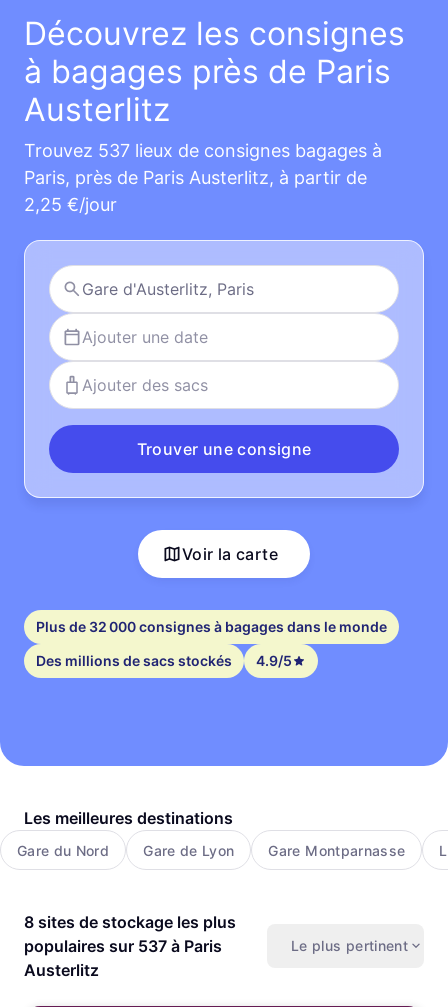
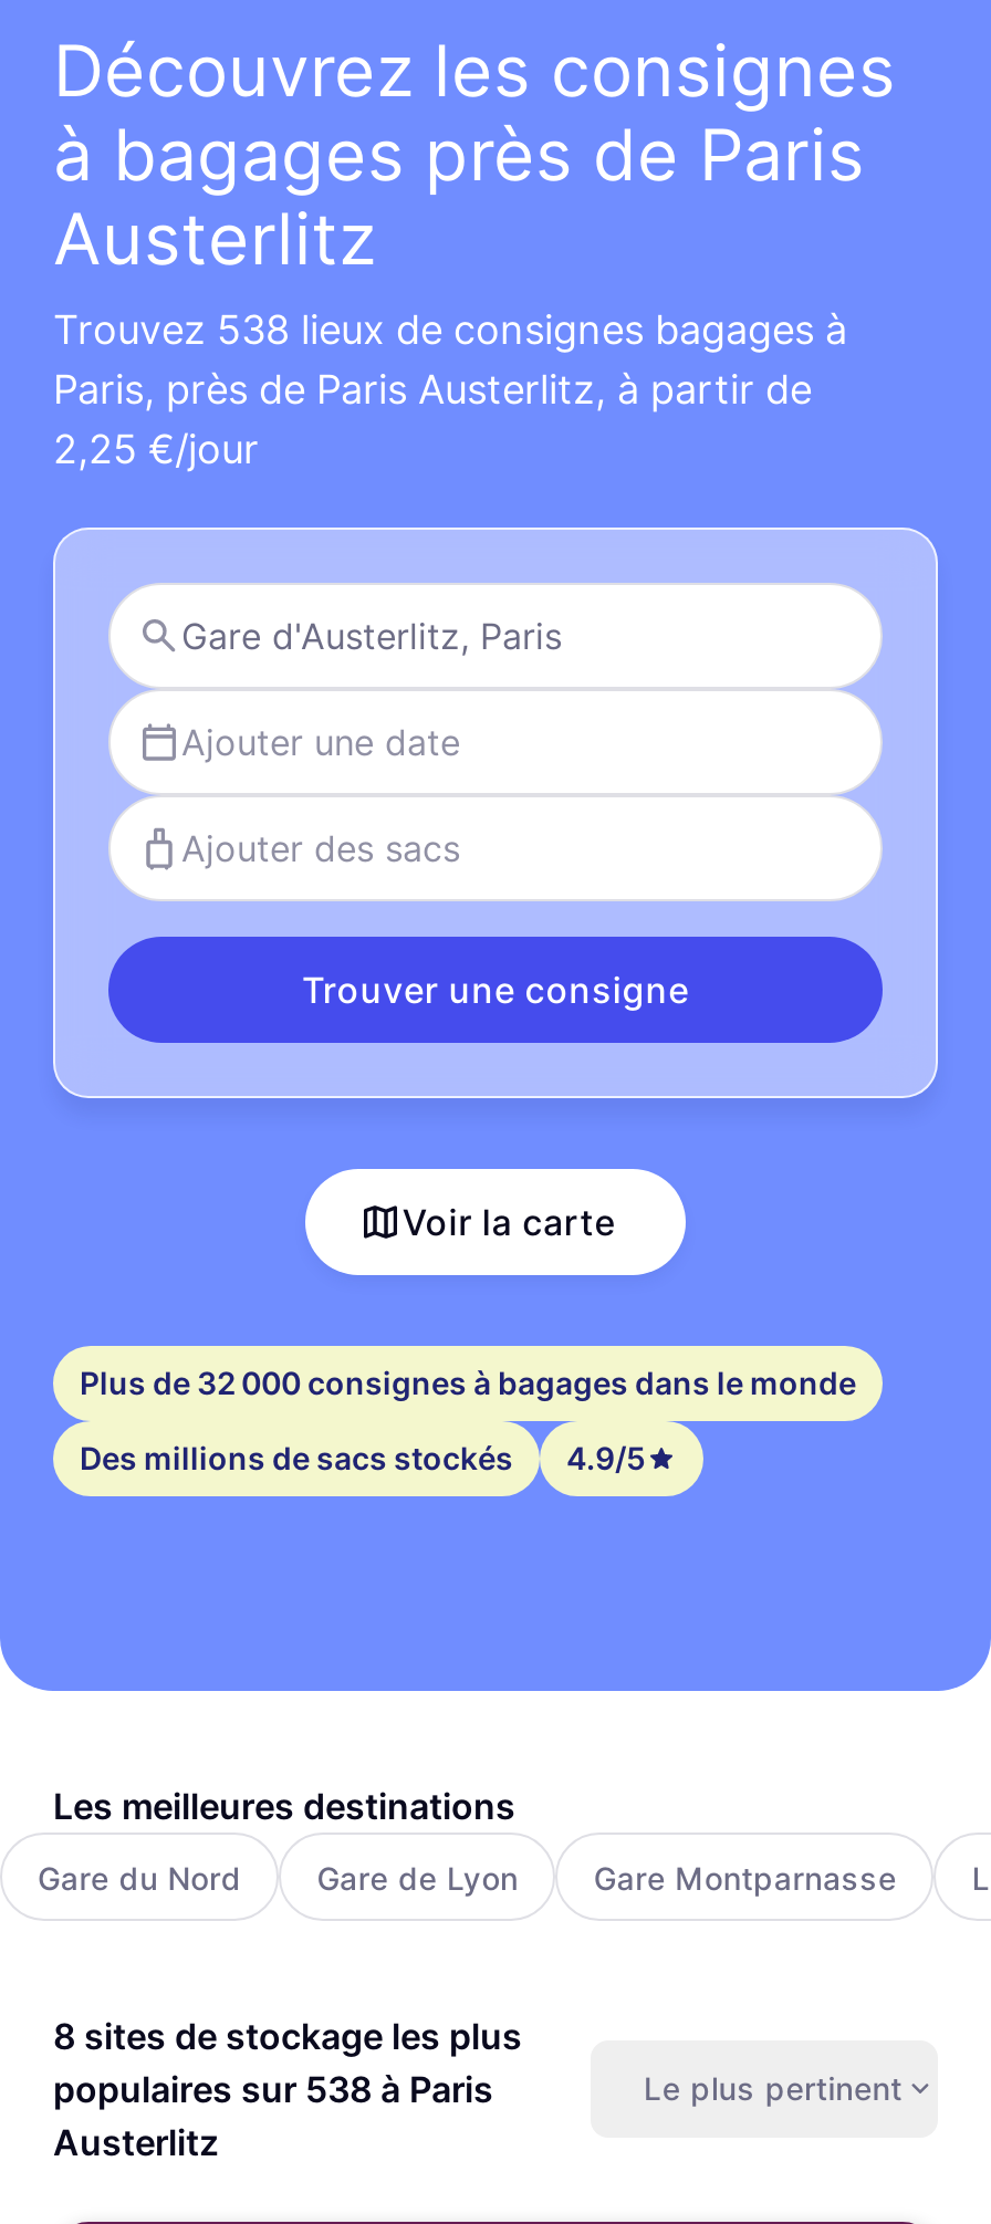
[24,140,382,161] Trouvez 537 lieux de consignes bagages à -> [53,306,847,353] Trouvez 538 lieux de consignes bagages à
[24,936,222,956] populaires sur 537 à Paris -> [53,2067,493,2111] populaires sur 538 à Paris

